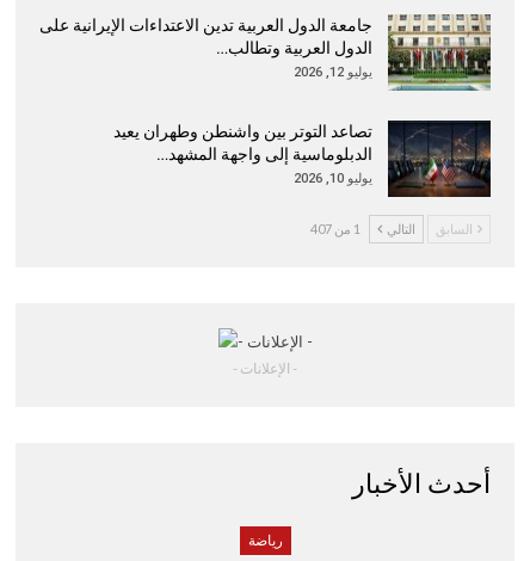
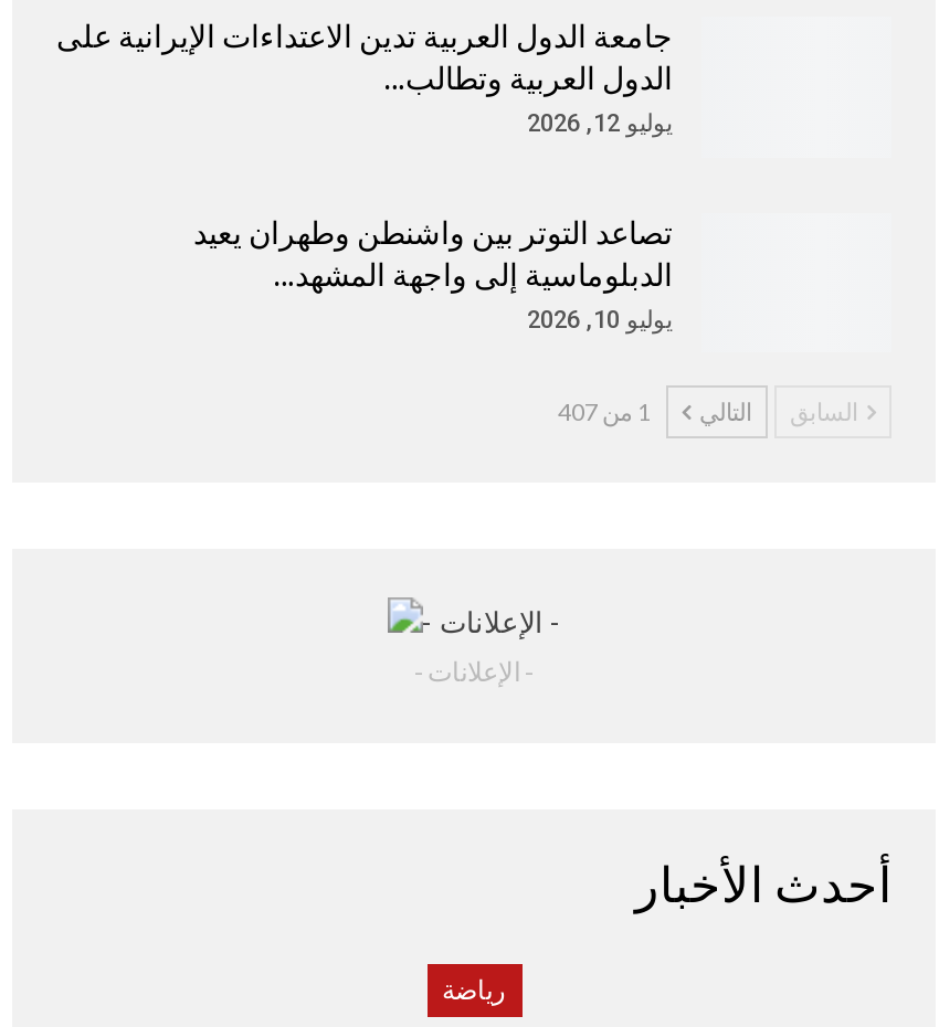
[387,13,492,92] [image] -> none
[387,119,492,198] [image] -> none

